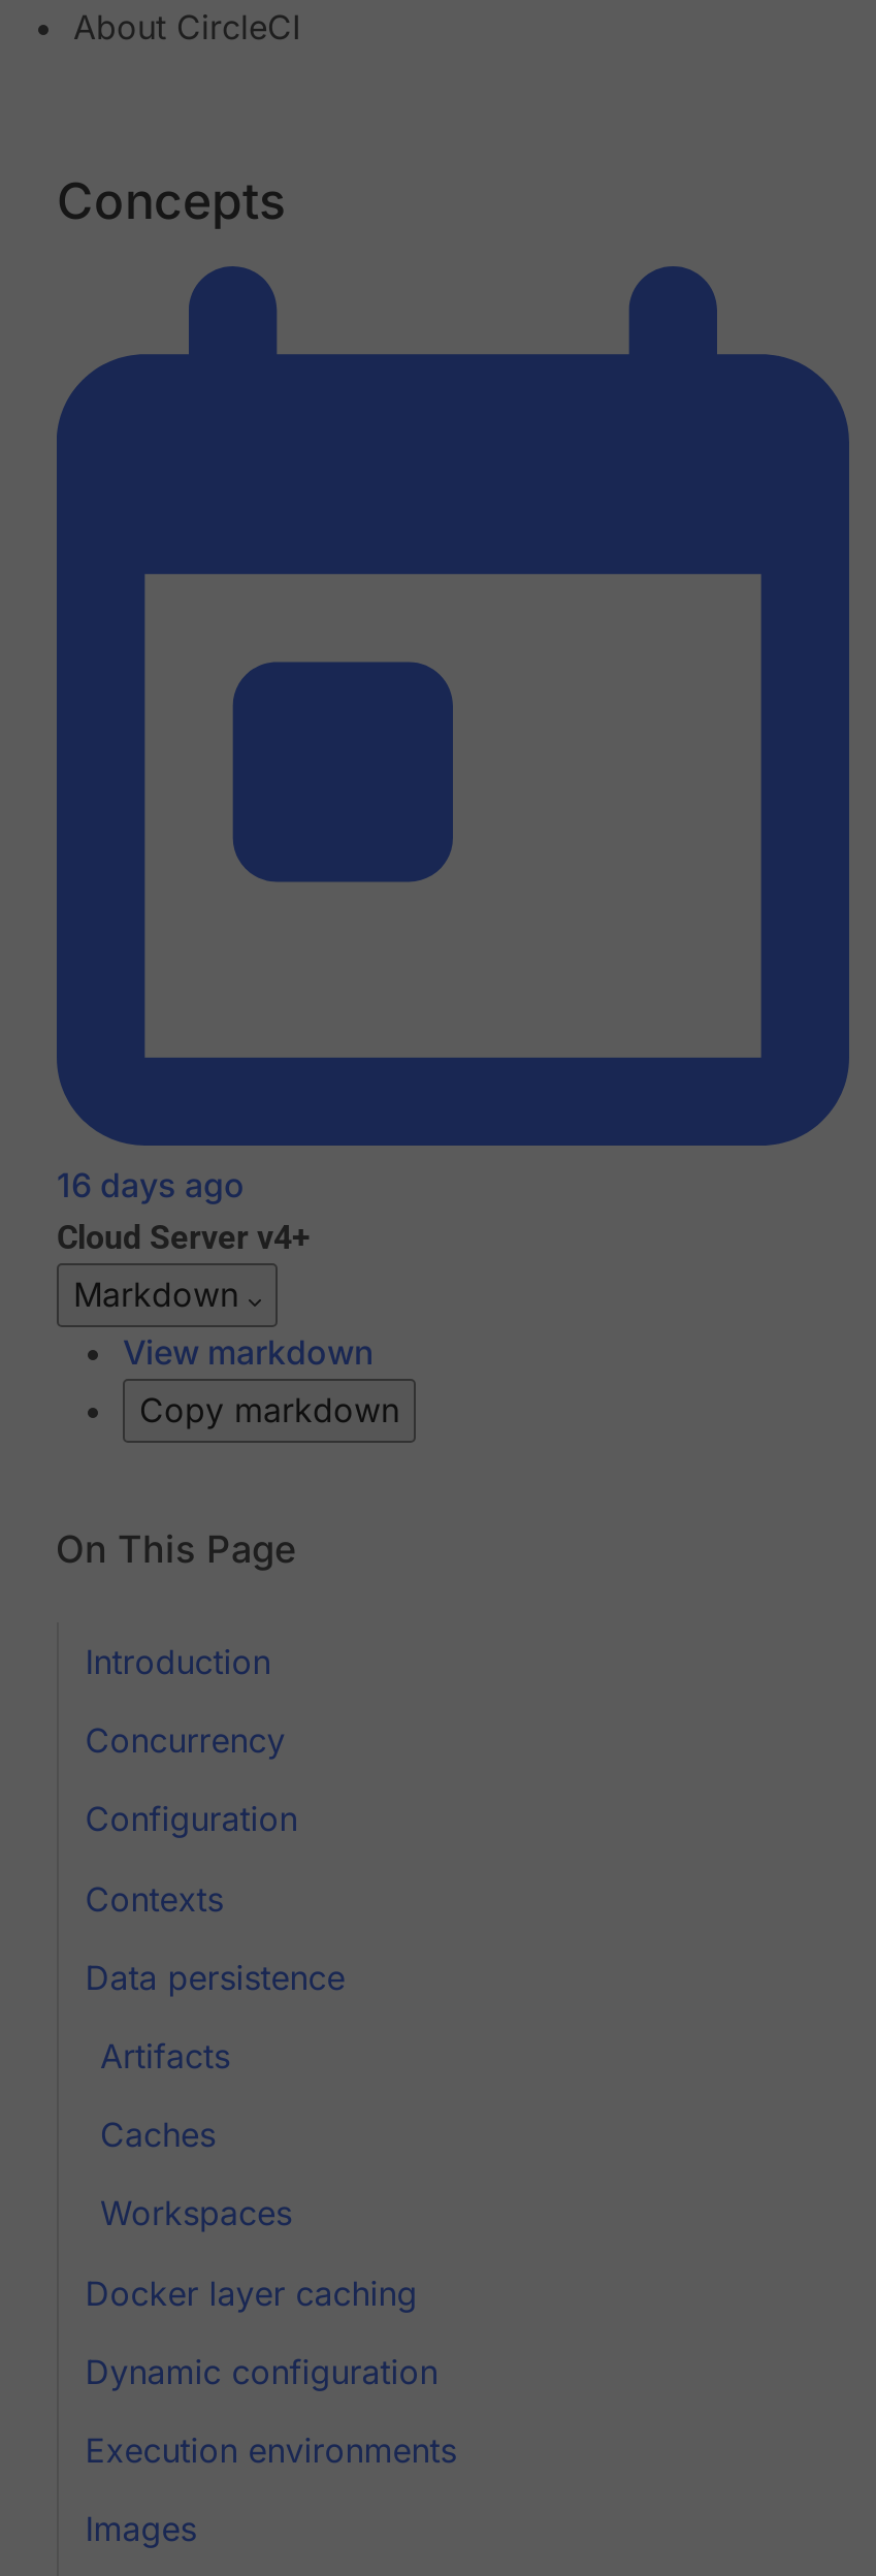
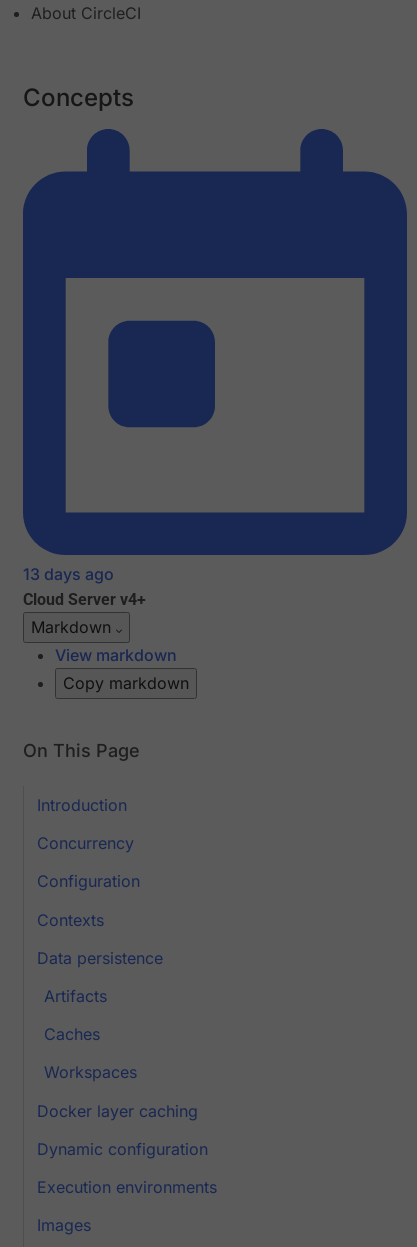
[57,1165,245,1206] 16 days ago -> [23,564,114,584] 13 days ago

